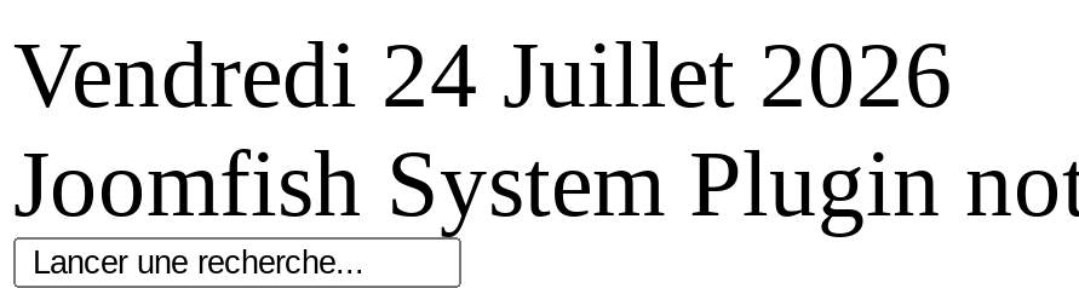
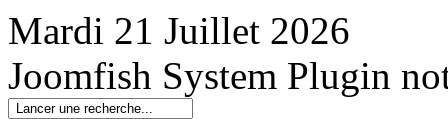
[13,22,953,126] Vendredi 24 Juillet 2026 -> [8,9,350,52] Mardi 21 Juillet 2026

